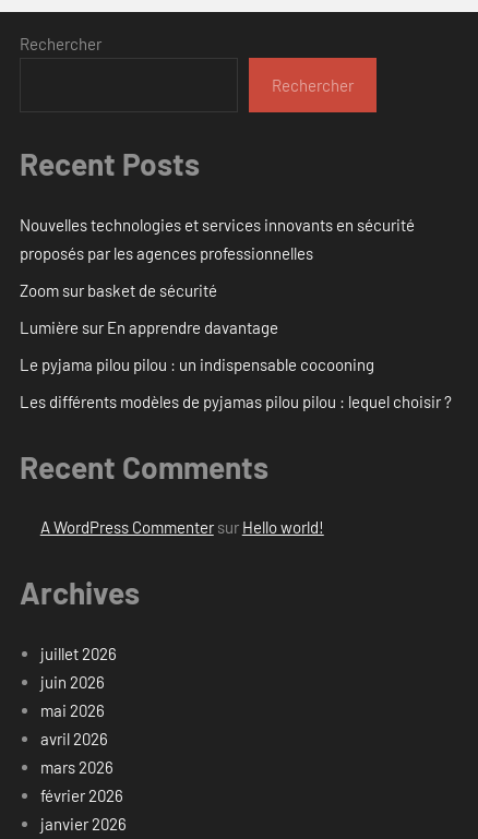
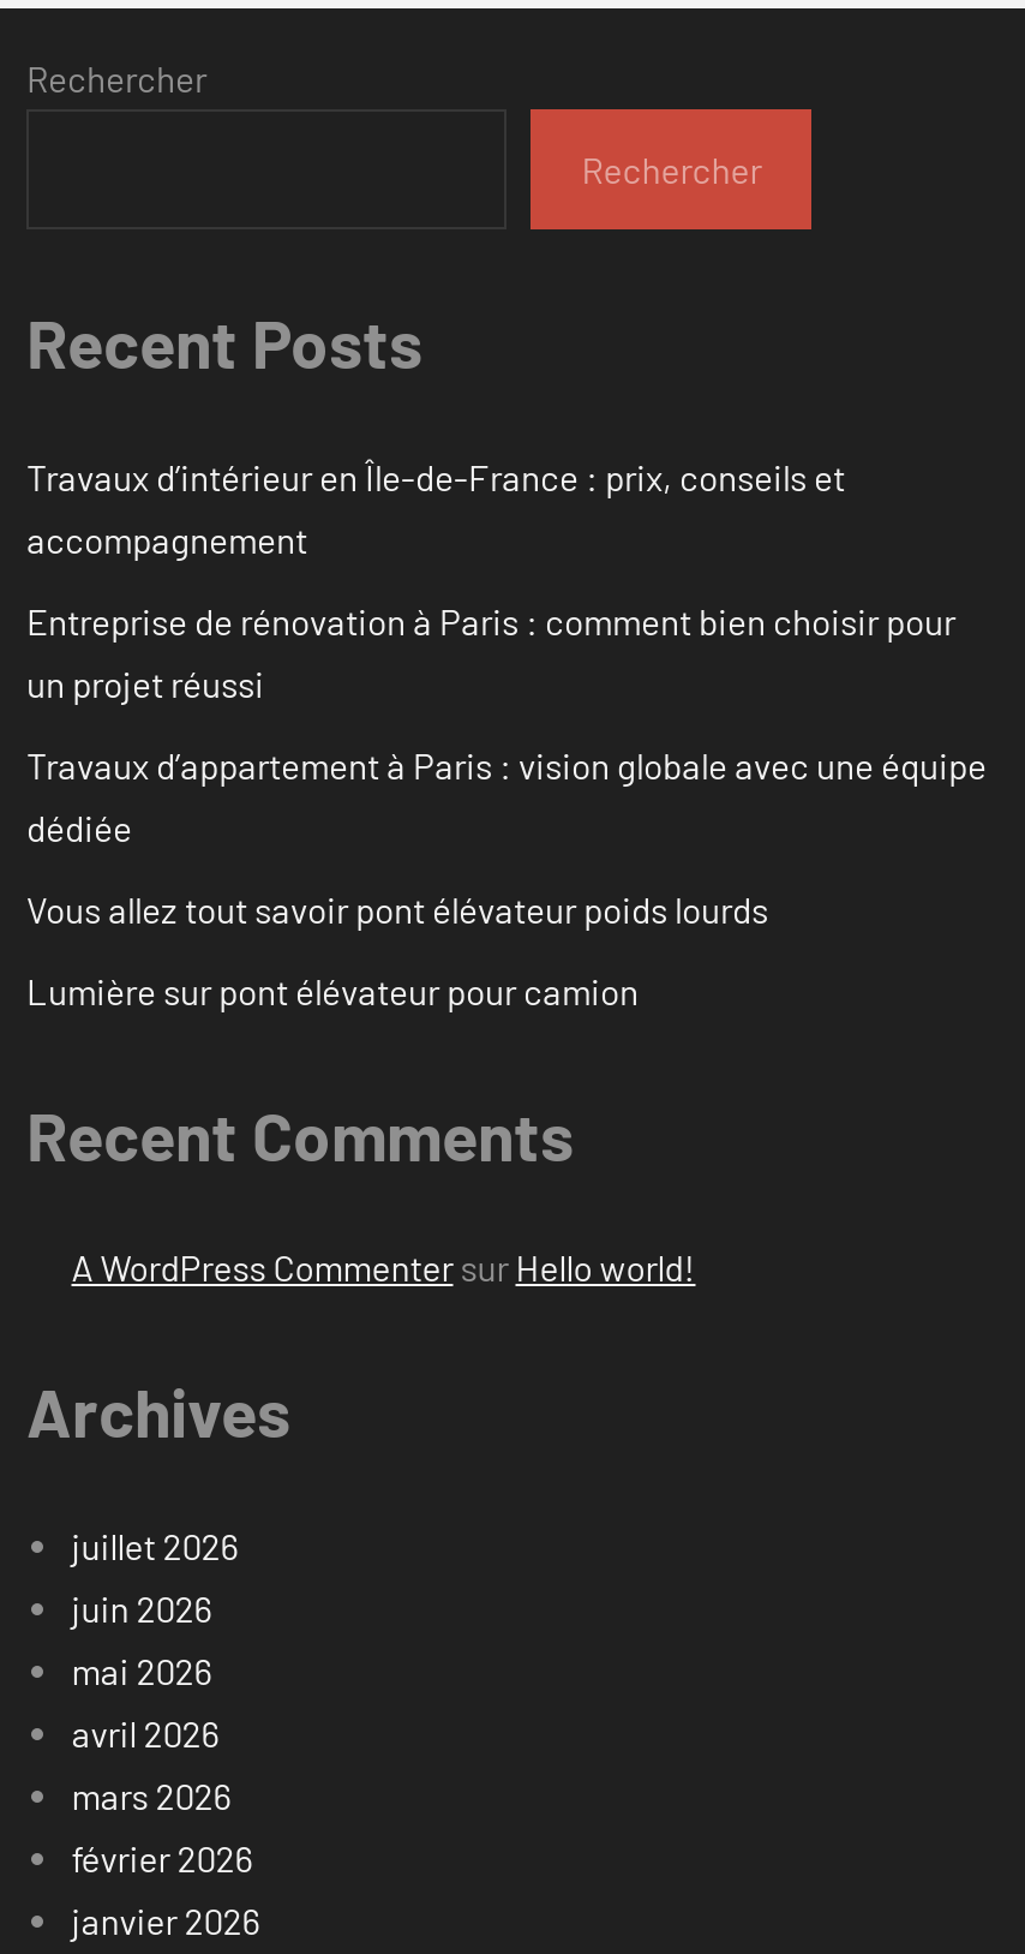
[20,215,415,263] Nouvelles technologies et services innovants en sécurité | proposés par les agences professionnelles -> [26,455,845,560] Travaux d’intérieur en Île-de-France : prix, conseils et | accompagnement
[20,280,217,300] Zoom sur basket de sécurité -> [26,599,955,704] Entreprise de rénovation à Paris : comment bien choisir pour | un projet réussi
[20,317,278,337] Lumière sur En apprendre davantage -> [26,743,987,849] Travaux d’appartement à Paris : vision globale avec une équipe | dédiée
[20,354,374,374] Le pyjama pilou pilou : un indispensable cocooning -> [26,887,768,930] Vous allez tout savoir pont élévateur poids lourds
[20,391,452,411] Les différents modèles de pyjamas pilou pilou : lequel choisir ? -> [26,969,639,1012] Lumière sur pont élévateur pour camion

